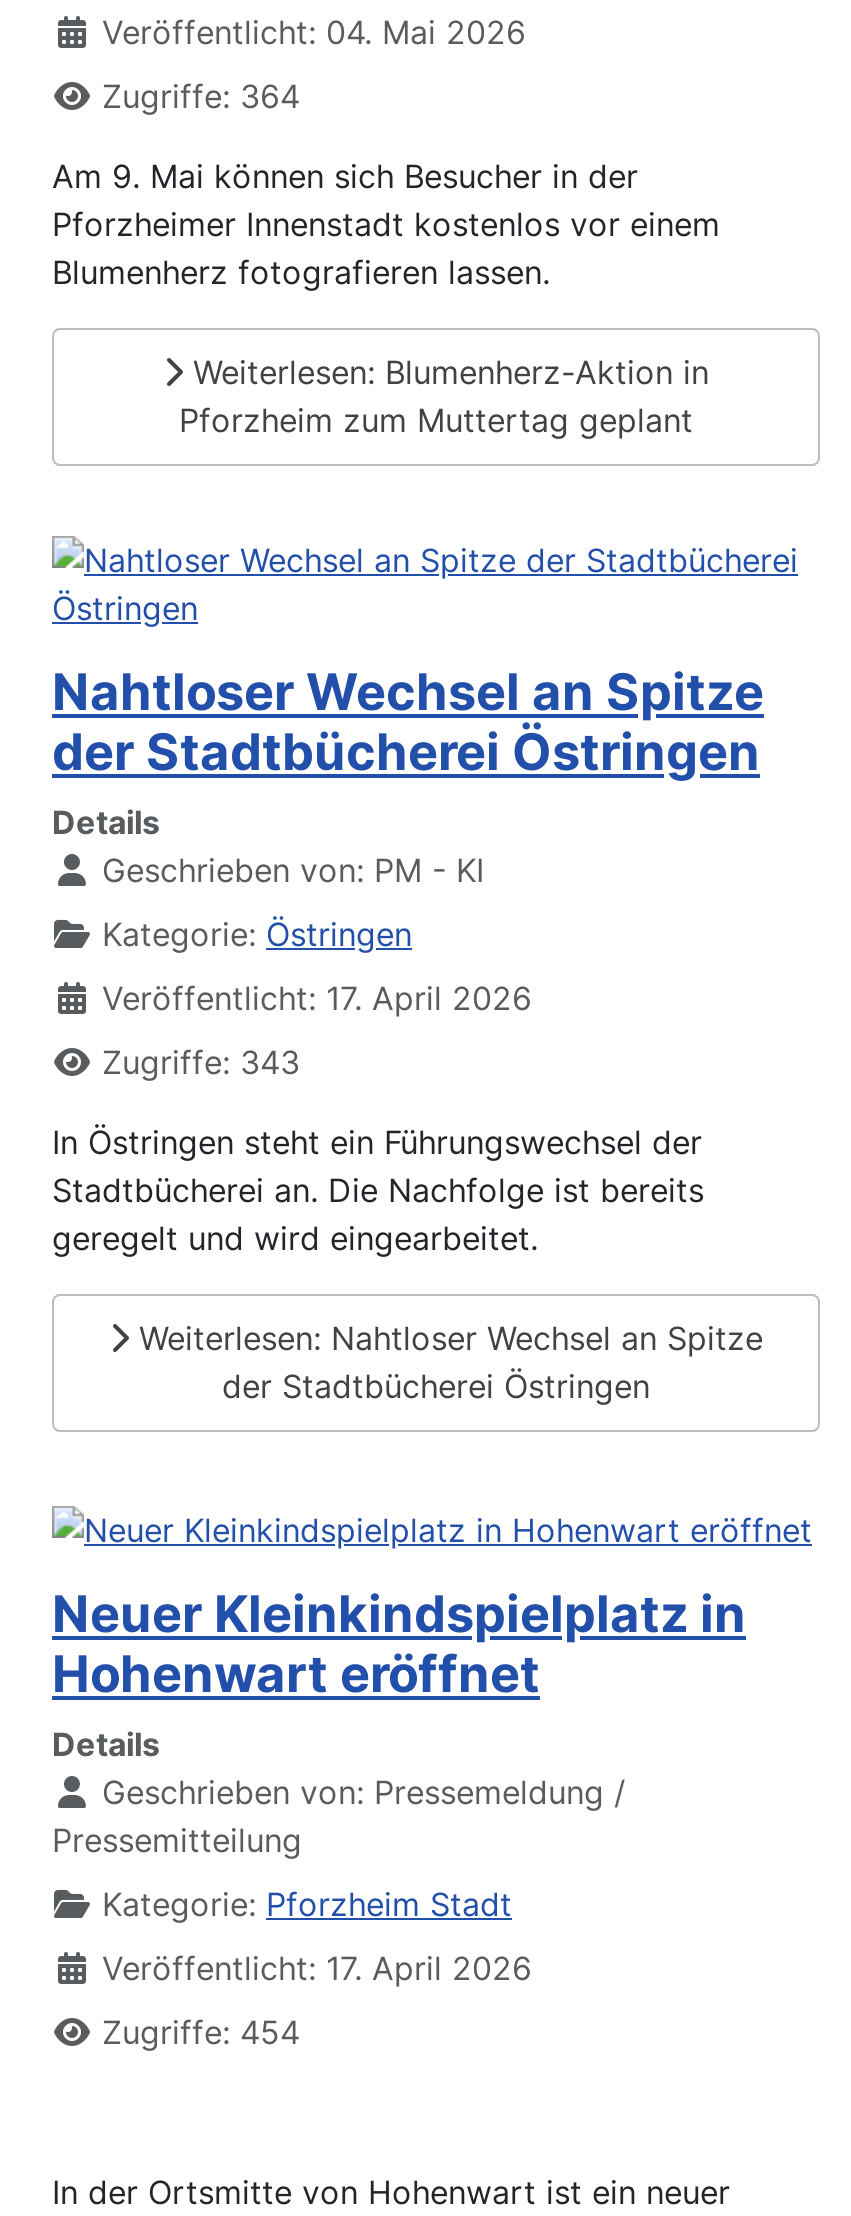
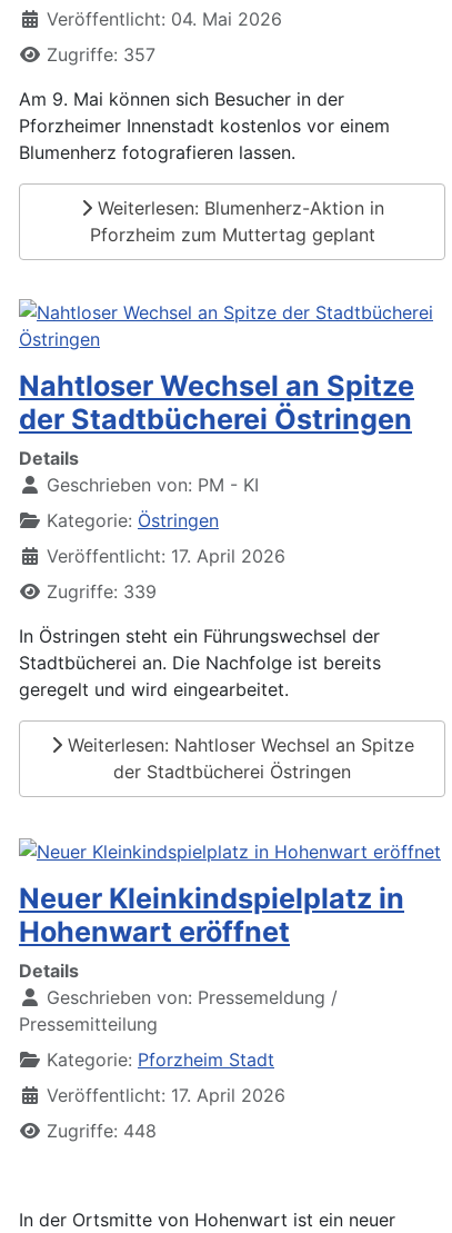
[102,75,300,115] Zugriffe: 364 -> [47,43,155,65] Zugriffe: 357
[102,1042,300,1082] Zugriffe: 343 -> [47,580,157,602] Zugriffe: 339
[102,2011,300,2051] Zugriffe: 454 -> [47,1119,157,1141] Zugriffe: 448

